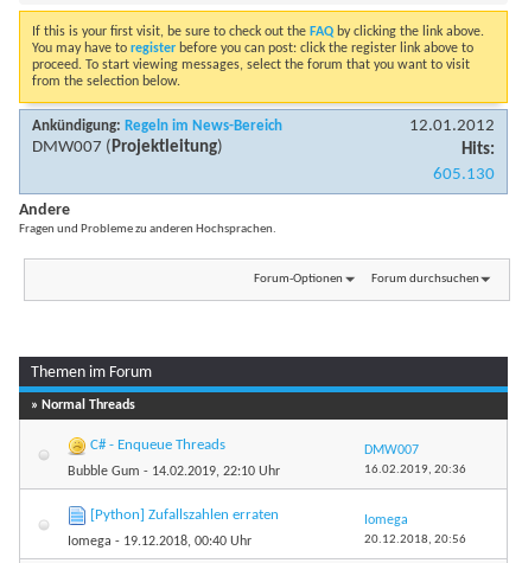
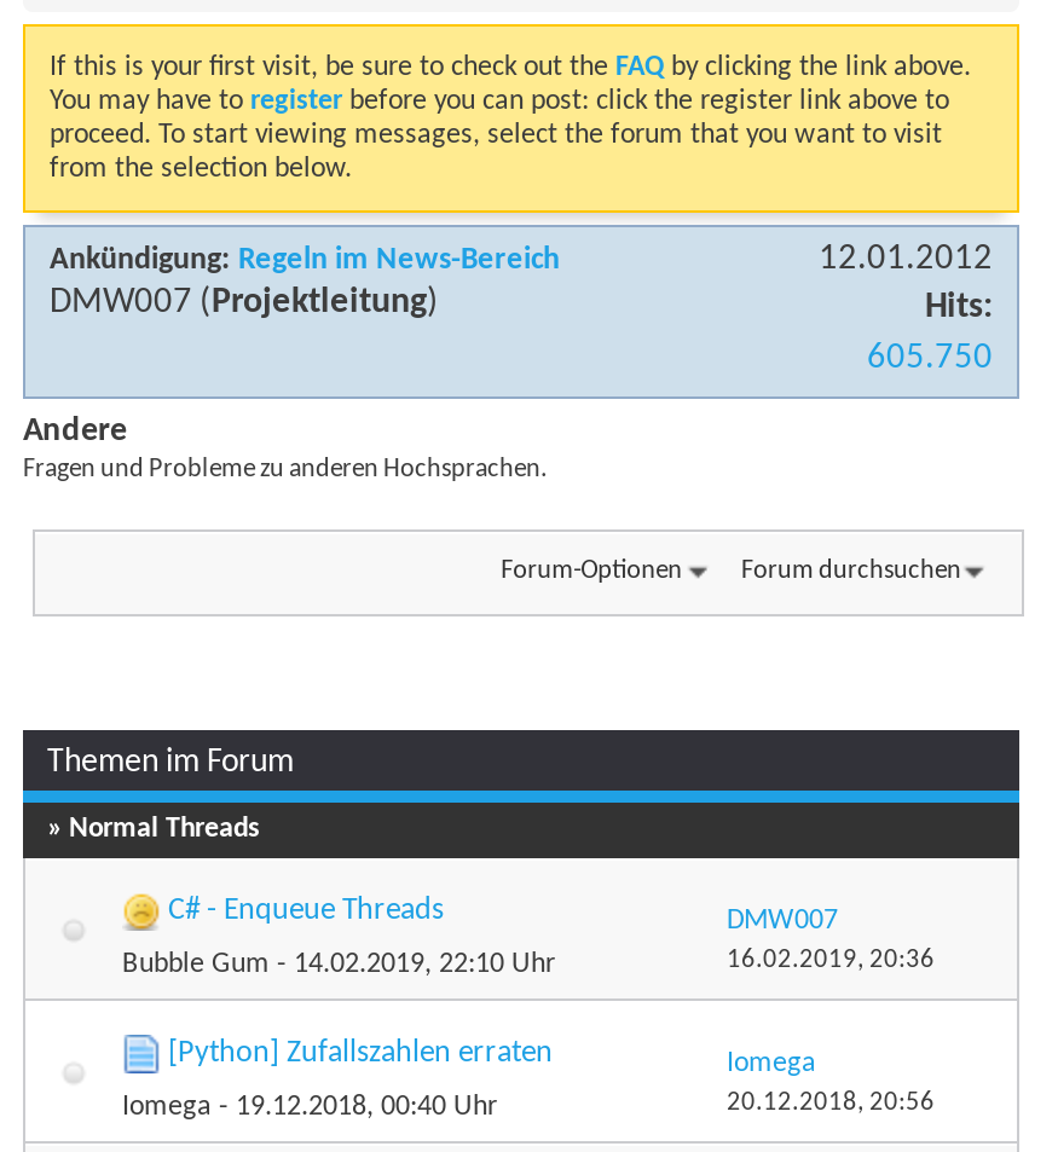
[433,166,495,184] 605.130 -> [867,341,993,377] 605.750

